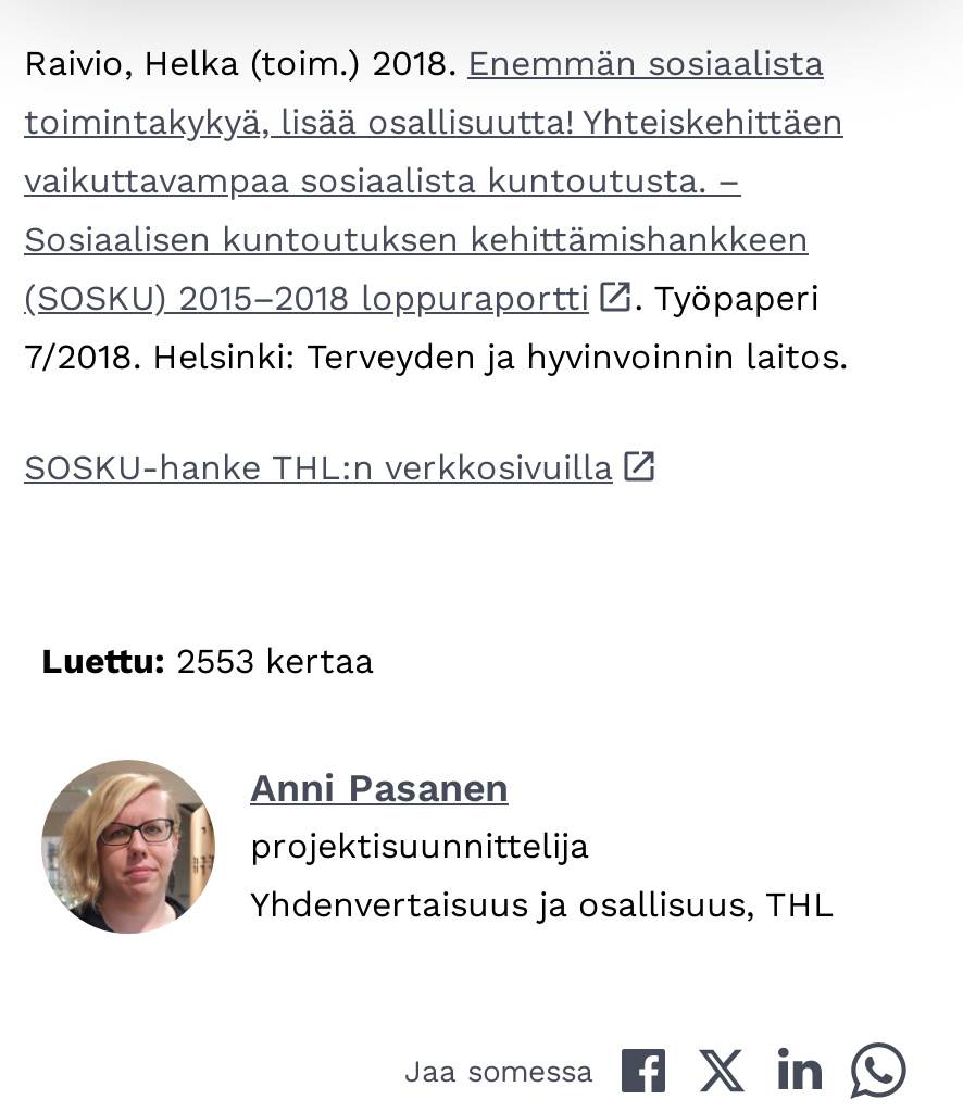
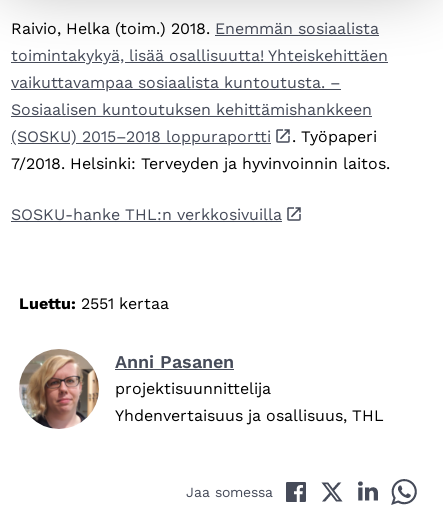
[41,640,374,682] Luettu: 2553 kertaa -> [19,294,169,313] Luettu: 2551 kertaa

